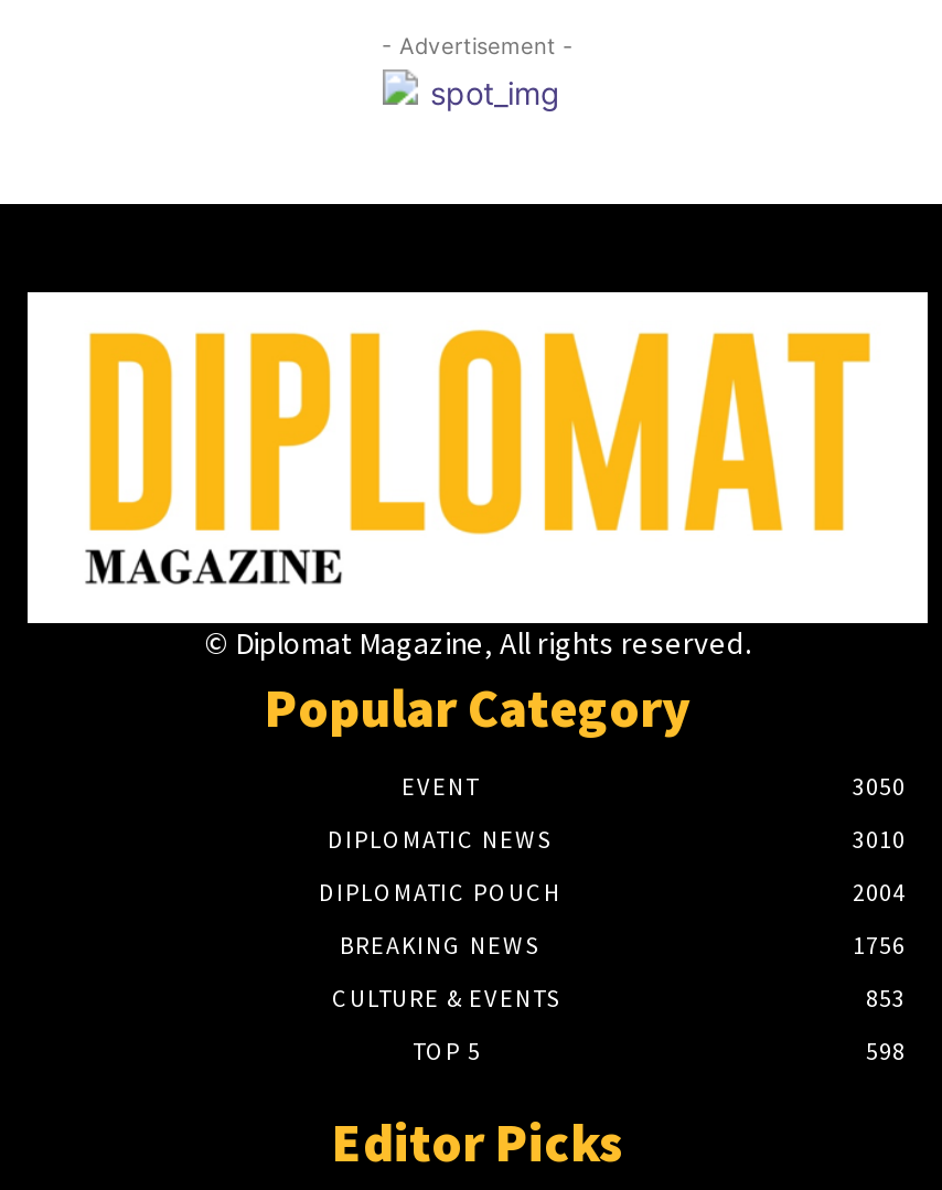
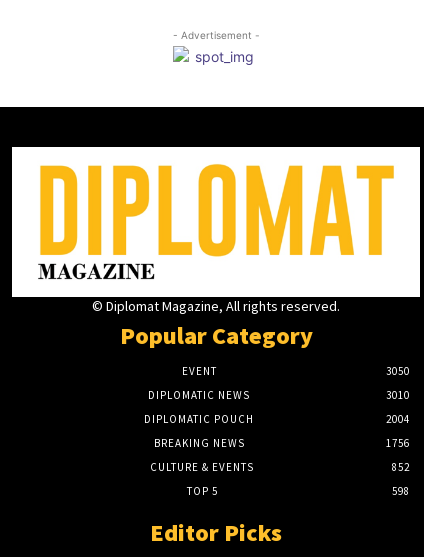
[866,982,906,1012] 853 -> [392,459,410,473] 852

